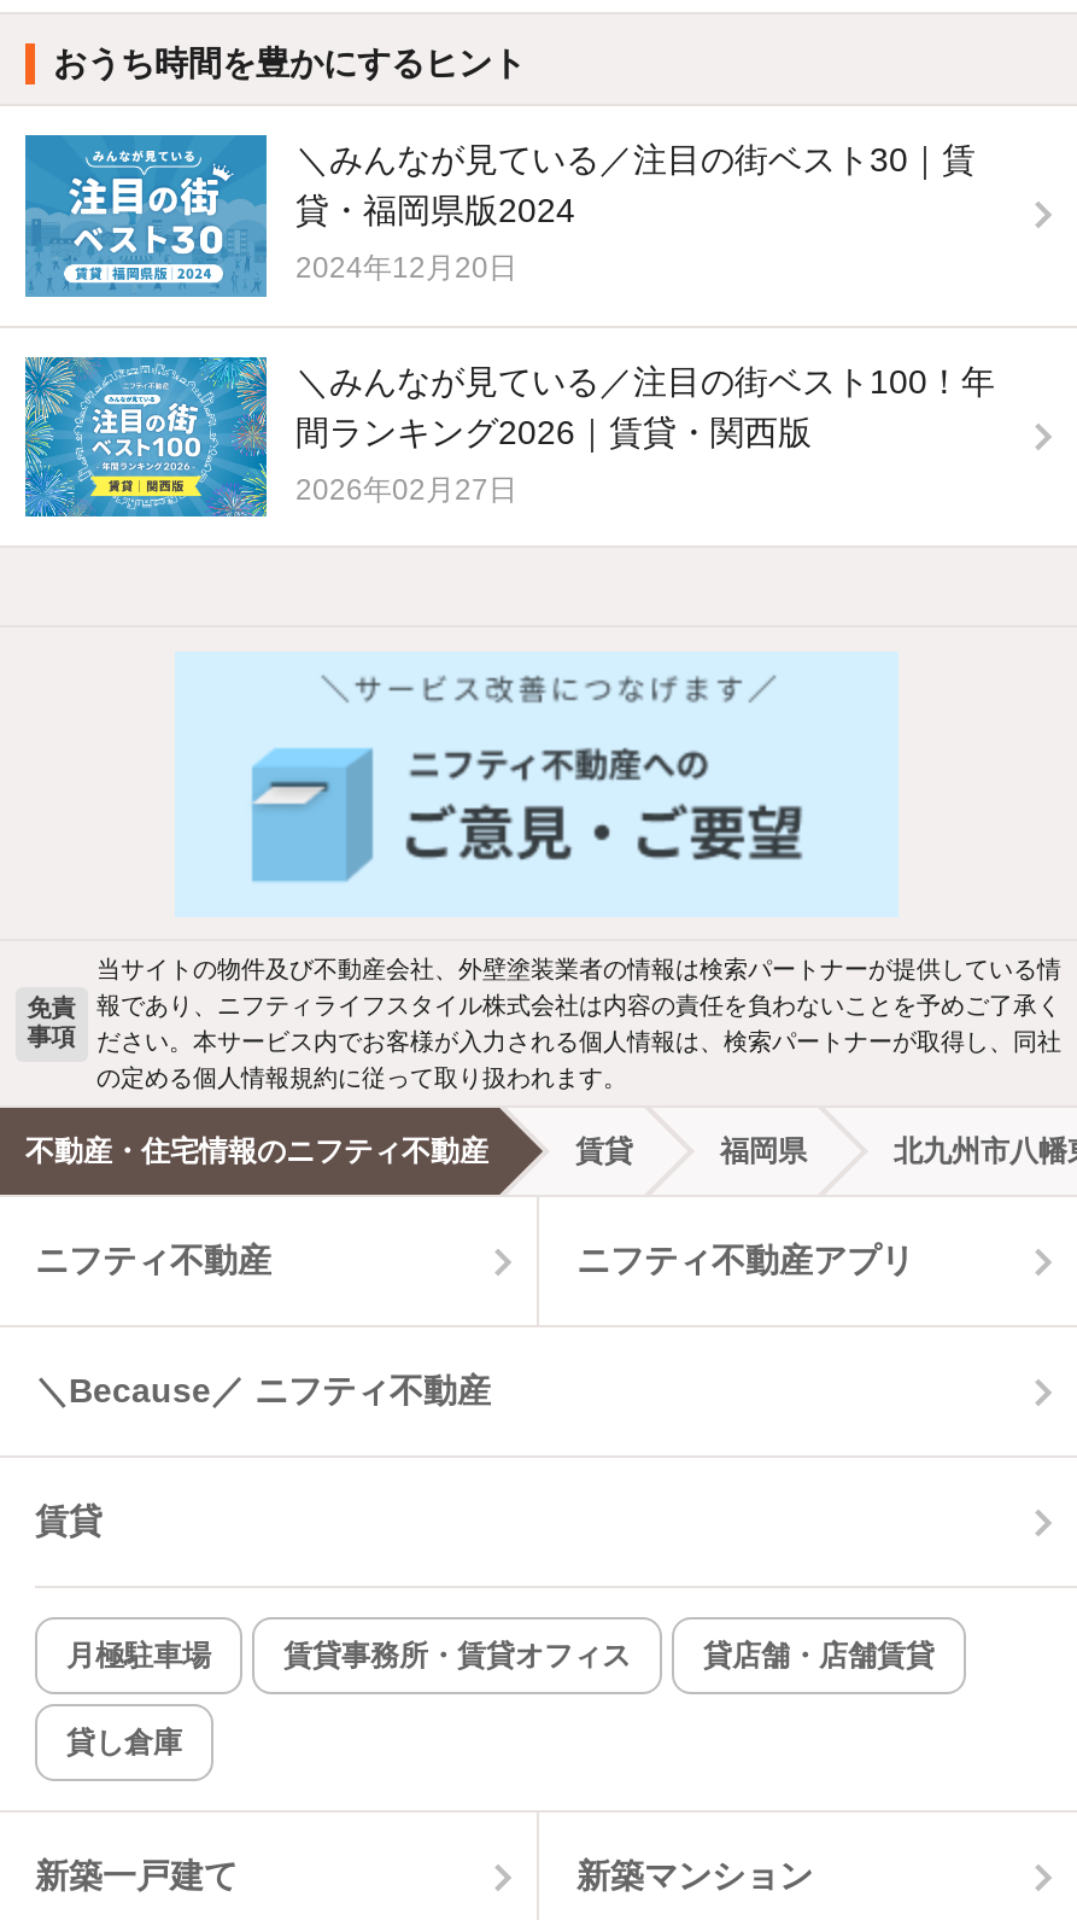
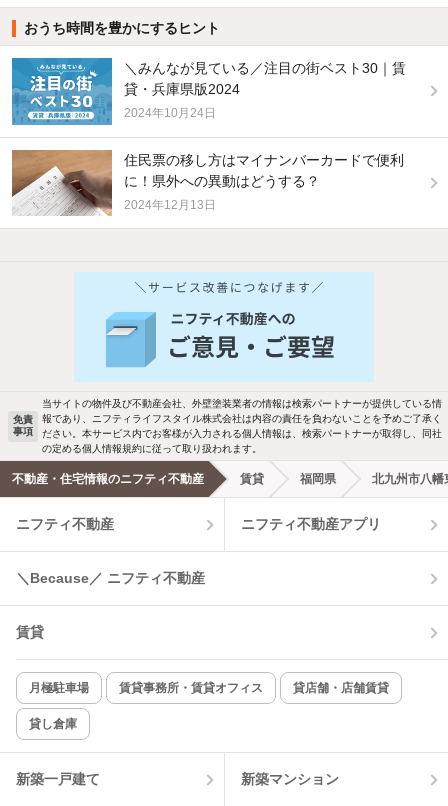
[295,190,575,229] 貸・福岡県版2024 -> [124,81,240,97] 貸・兵庫県版2024
[295,251,517,285] 2024年12月20日 -> [124,106,216,120] 2024年10月24日
[23,355,995,519] [image] | ＼みんなが見ている／注目の街ベスト100！年 | 間ランキング2026｜賃貸・関西版 -> [11,149,404,217] [image] | 住民票の移し方はマイナンバーカードで便利 | に！県外への異動はどうする？
[295,472,517,506] 2026年02月27日 -> [124,197,216,211] 2024年12月13日

